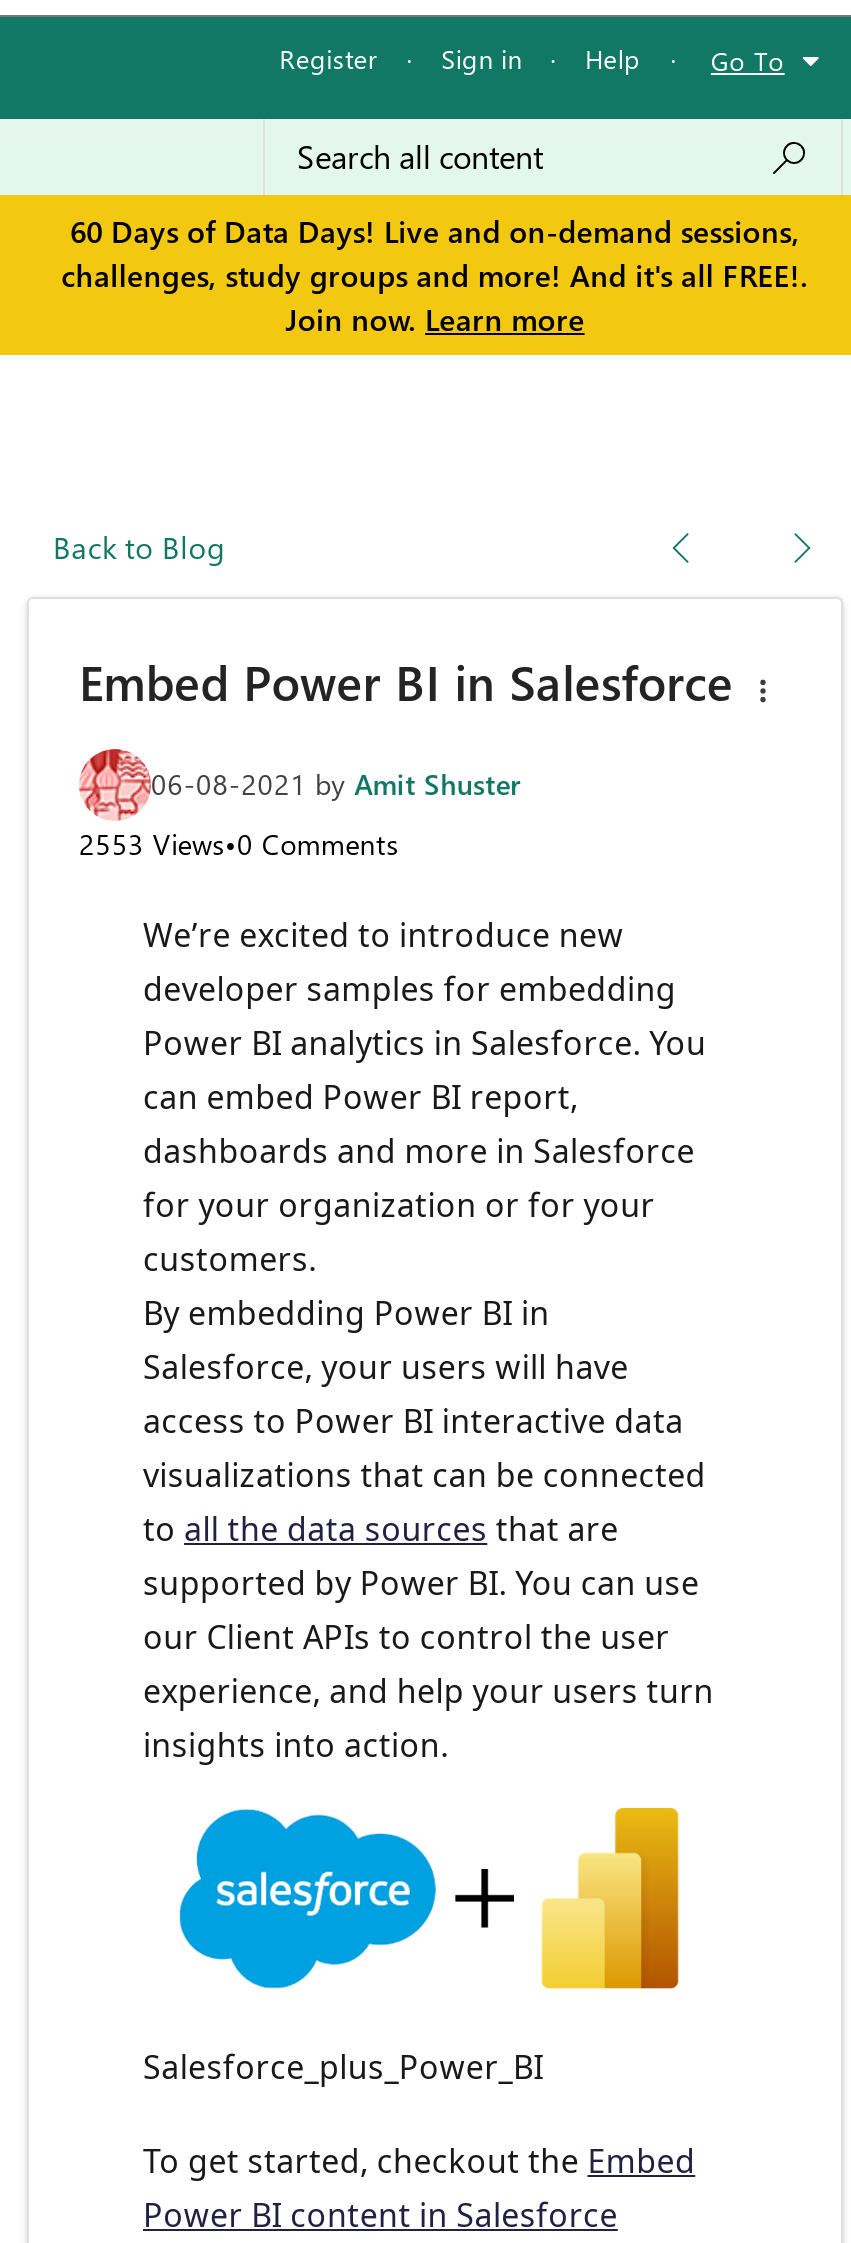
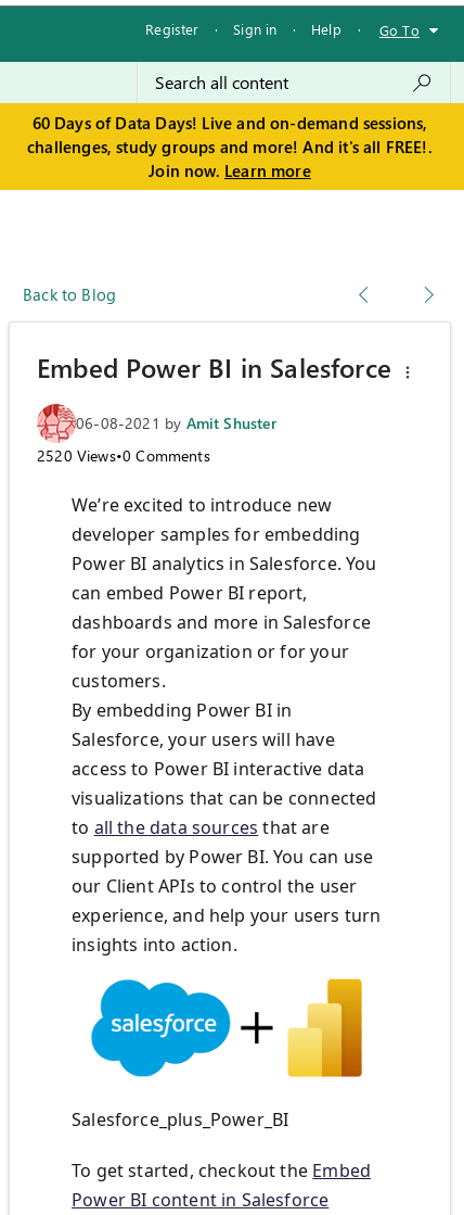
[79,824,399,862] 2553 Views•0 Comments -> [37,445,210,465] 2520 Views•0 Comments

